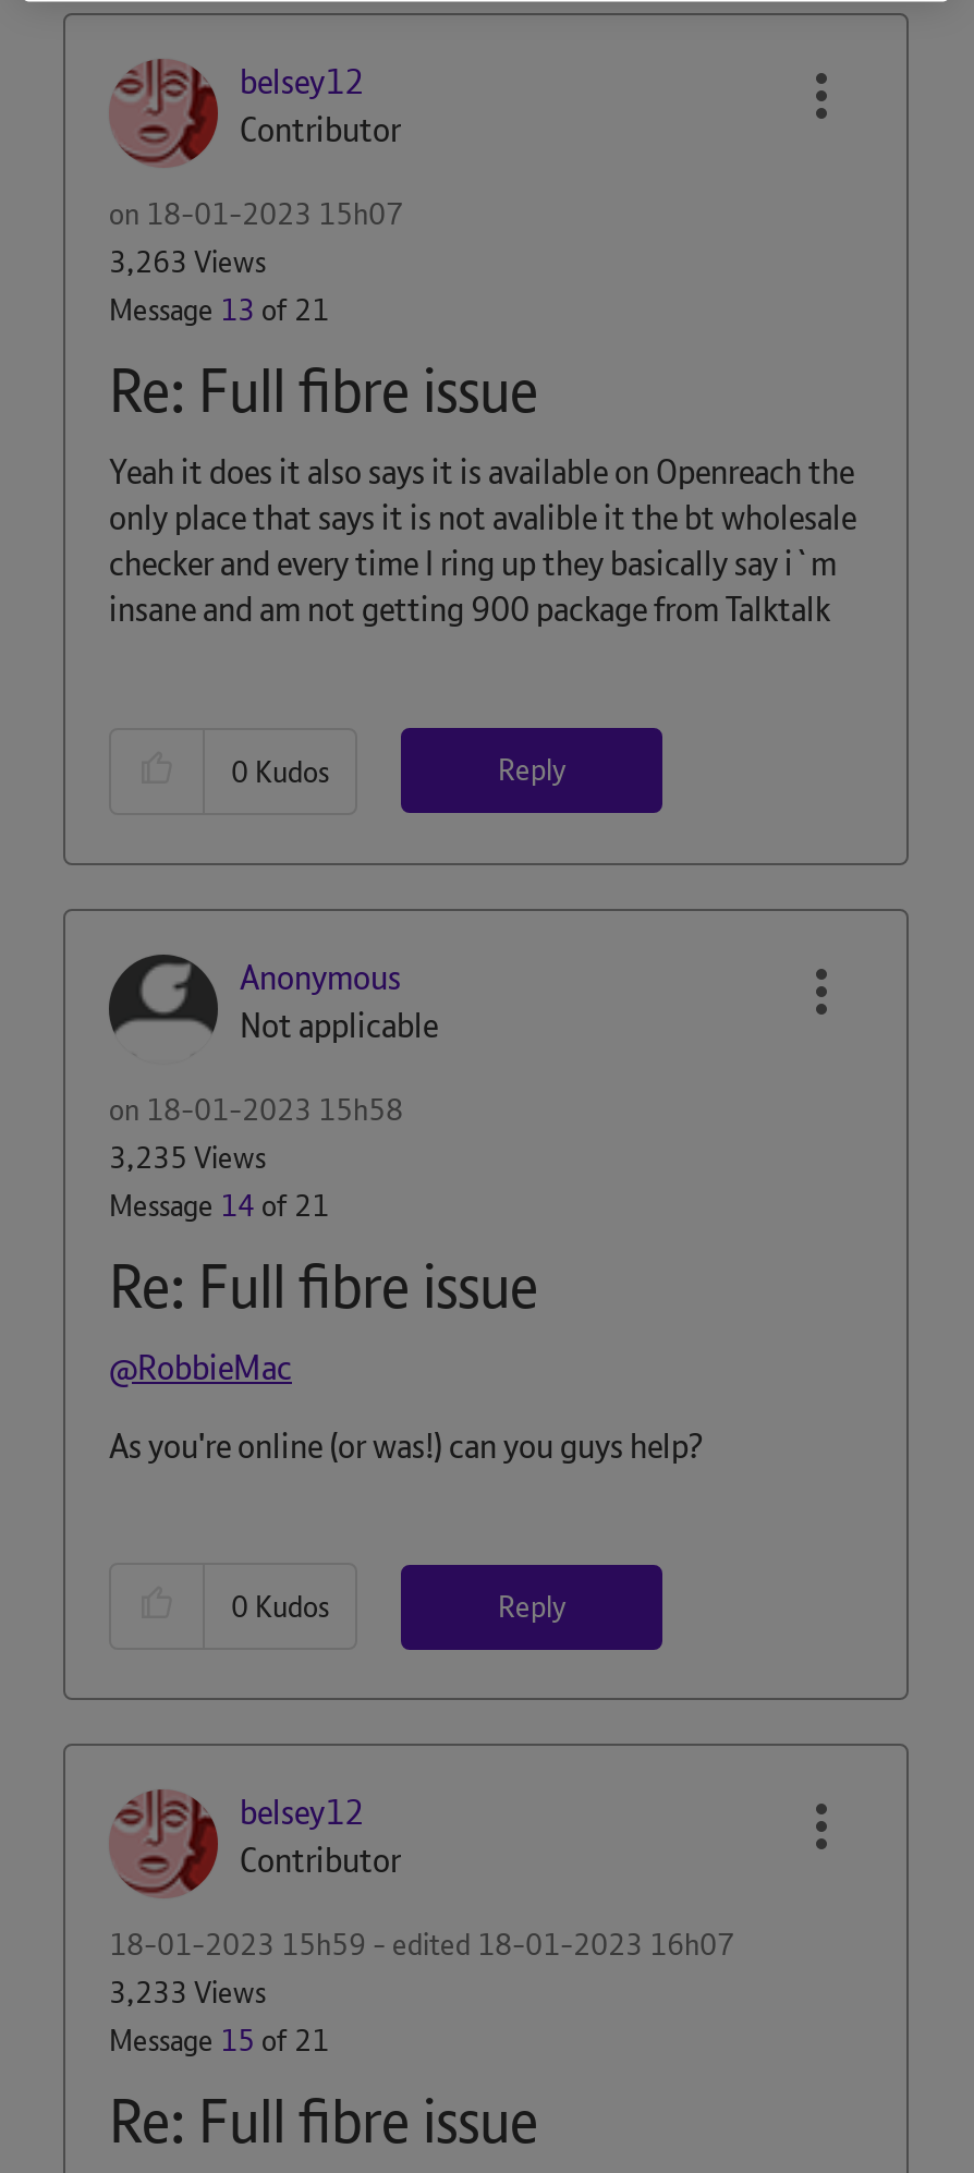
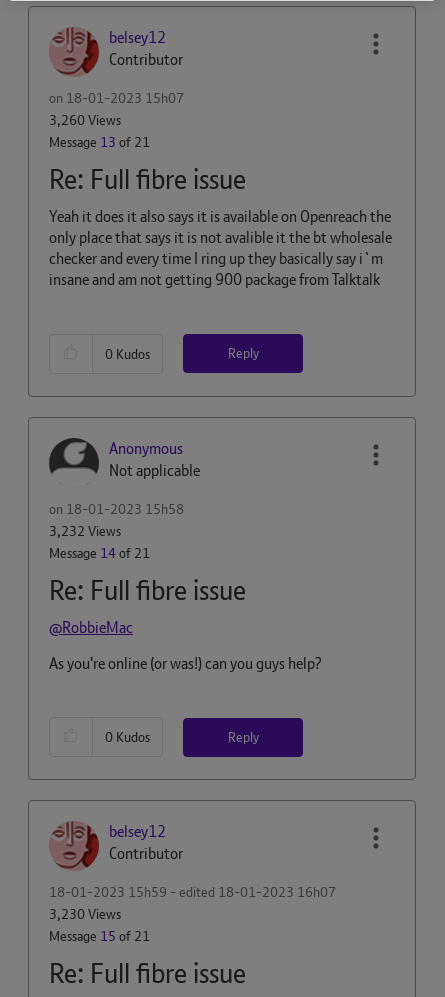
[109,242,266,281] 3,263 Views -> [49,111,121,129] 3,260 Views
[109,1137,266,1176] 3,235 Views -> [49,521,121,539] 3,232 Views
[109,1972,266,2012] 3,233 Views -> [49,905,121,923] 3,230 Views

